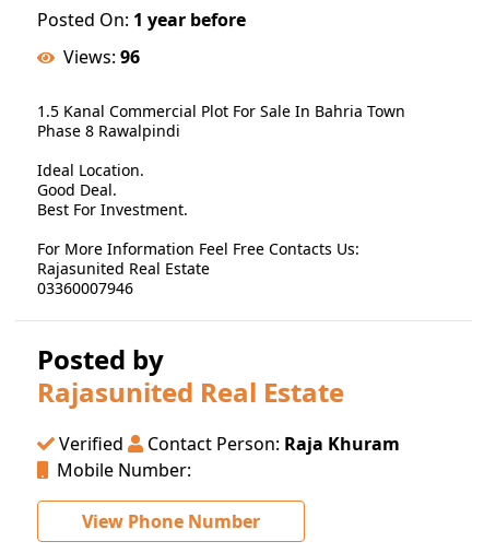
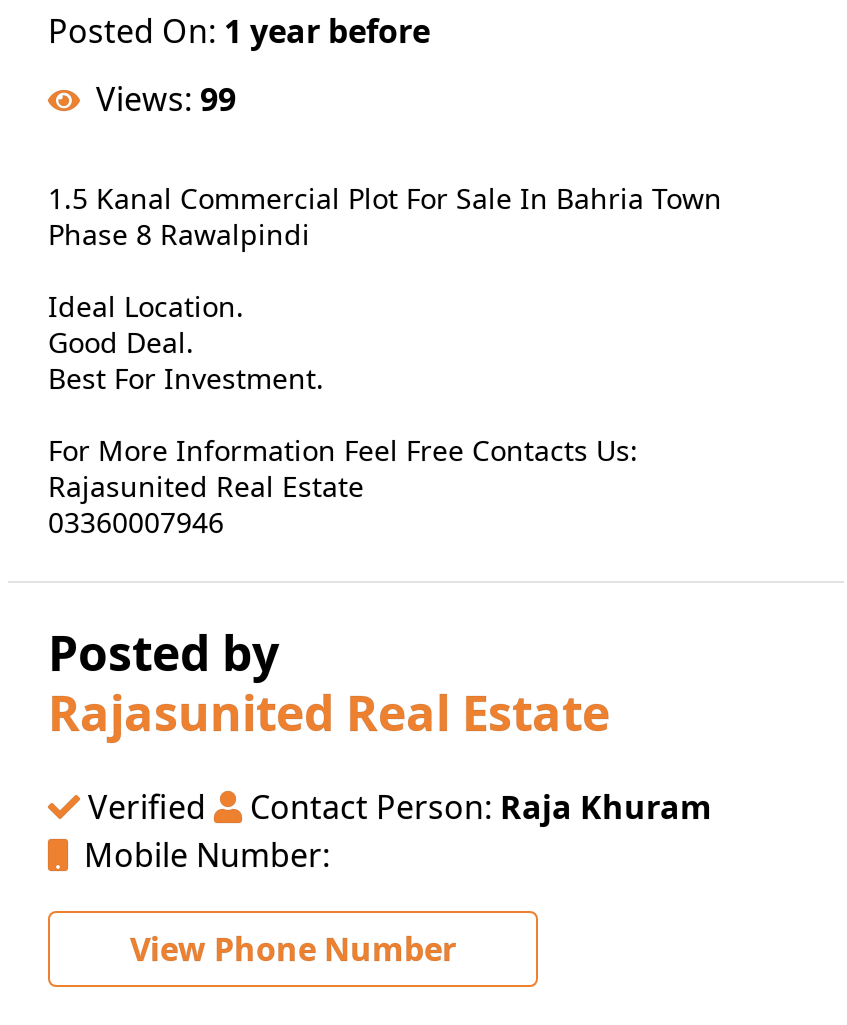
[63,45,140,69] Views: 96 -> [96,77,236,121] Views: 99

